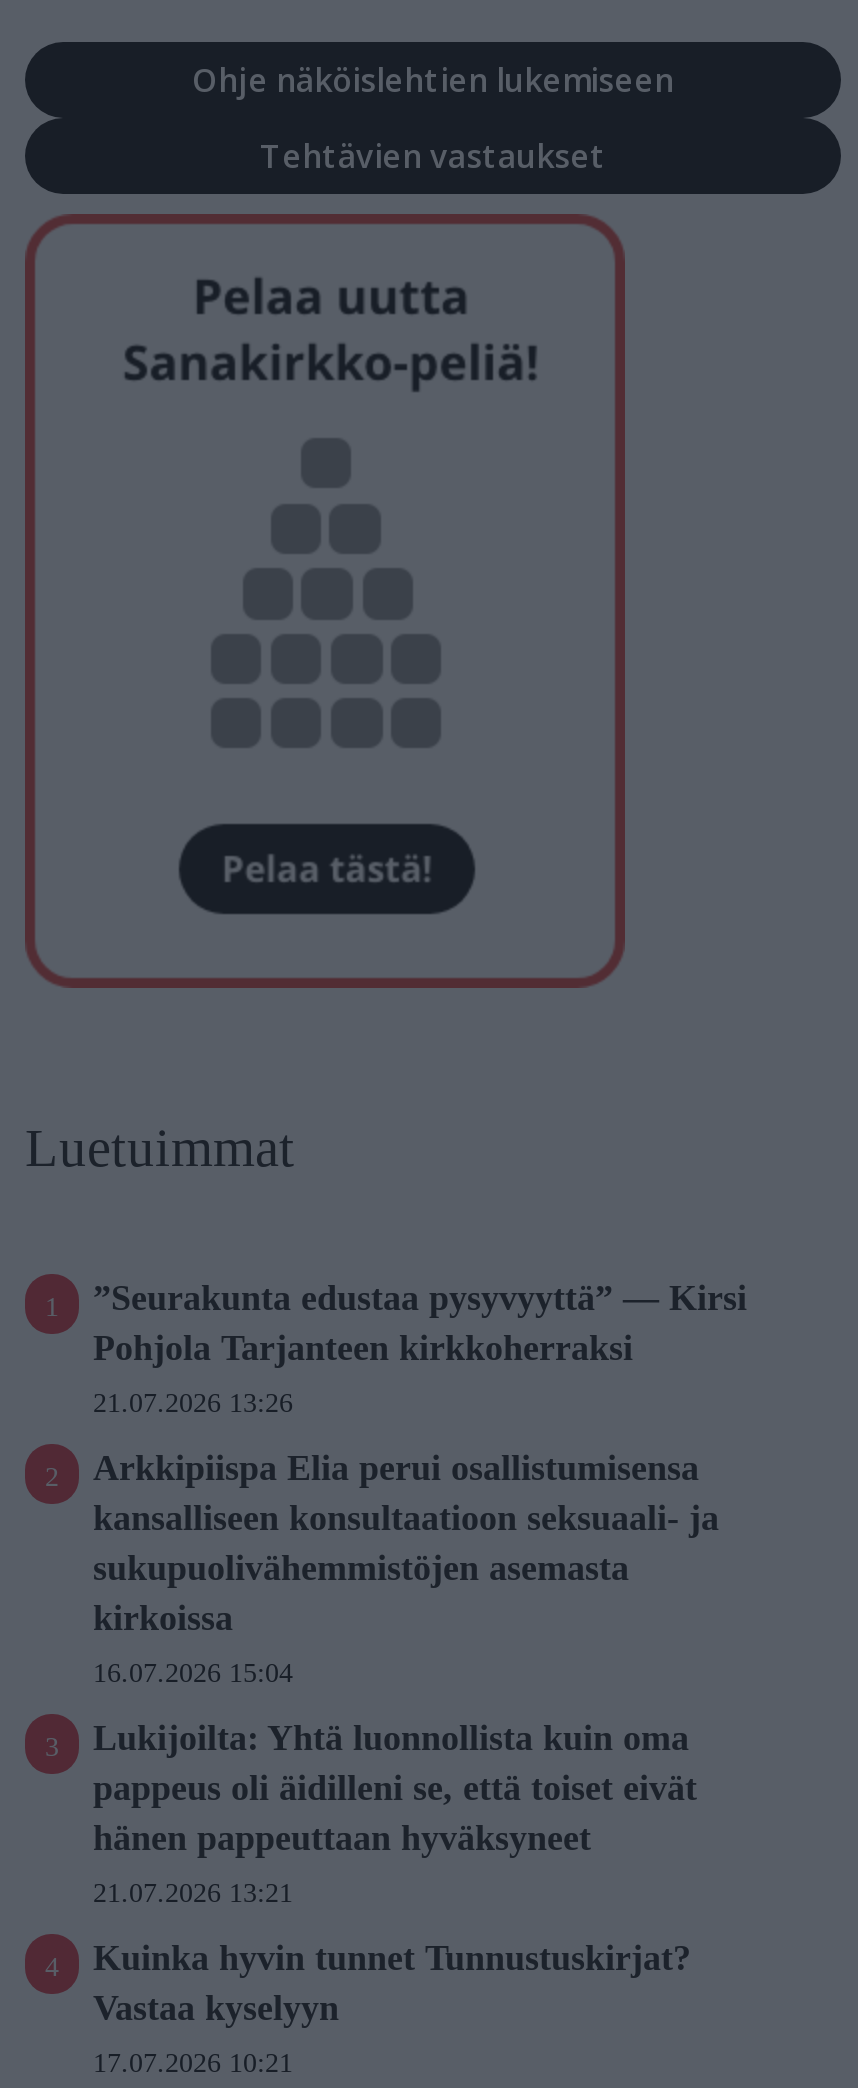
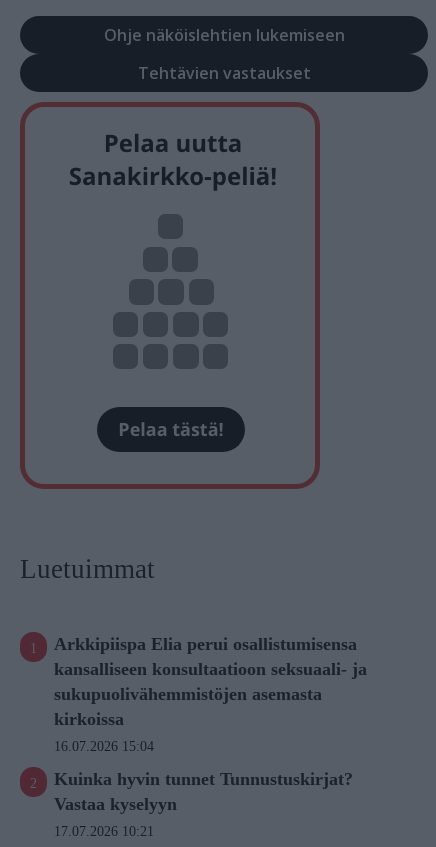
[93,1277,747,1417] ”Seurakunta edustaa pysyvyyttä” — Kirsi | Pohjola Tarjanteen kirkkoherraksi | 21.07.2026 13:26 -> none
[93,1717,697,1907] Lukijoilta: Yhtä luonnollista kuin oma | pappeus oli äidilleni se, että toiset eivät | hänen pappeuttaan hyväksyneet | 21.07.2026 13:21 -> none

